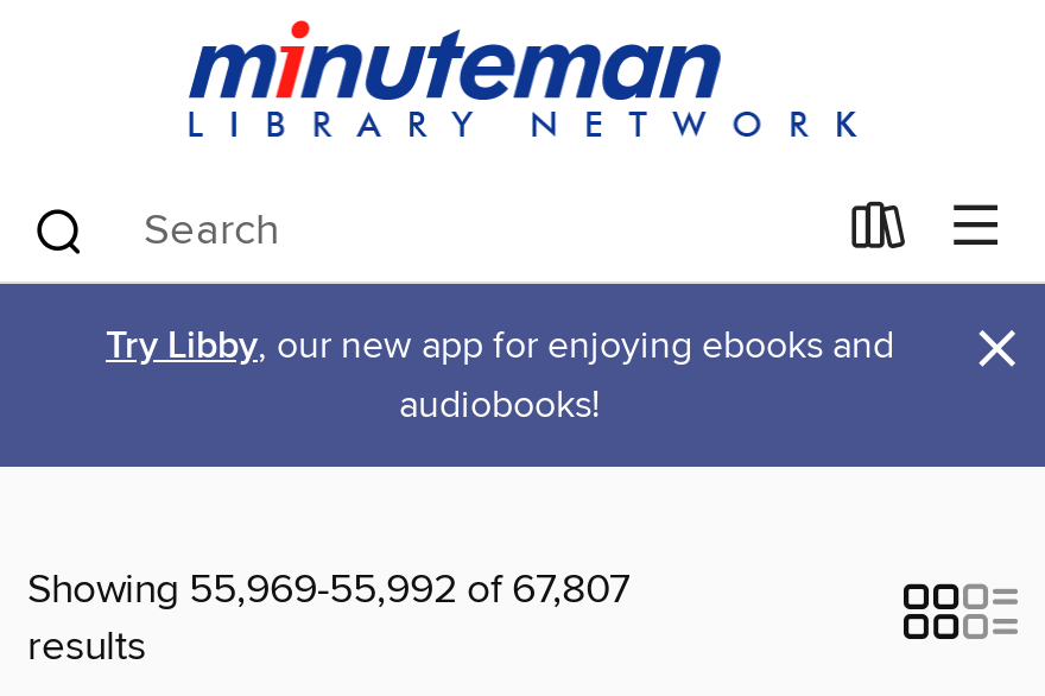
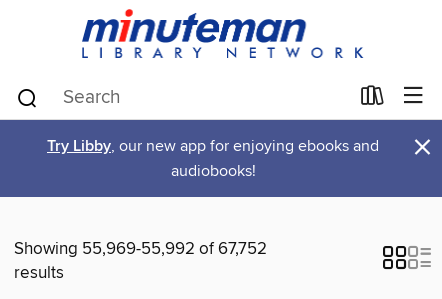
[27,563,631,616] Showing 55,969-55,992 of 67,807 -> [14,238,267,260] Showing 55,969-55,992 of 67,752

